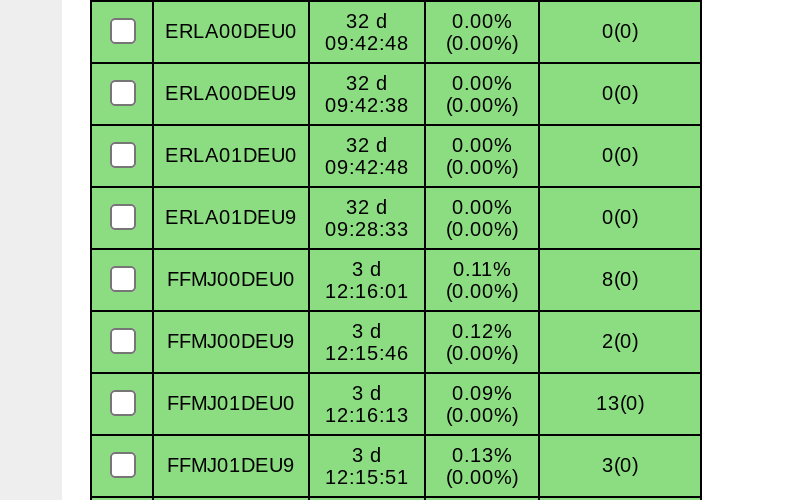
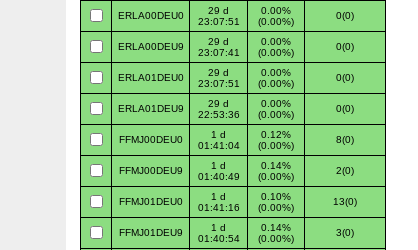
[346,10,388,32] 32 d -> [208,5,229,16] 29 d
[325,32,518,54] 09:42:48 (0.00%) -> [197,16,294,27] 23:07:51 (0.00%)
[346,72,388,94] 32 d -> [208,36,229,47] 29 d
[325,94,518,116] 09:42:38 (0.00%) -> [197,47,294,58] 23:07:41 (0.00%)
[346,134,388,156] 32 d -> [208,67,229,78] 29 d
[325,156,518,178] 09:42:48 (0.00%) -> [197,78,294,89] 23:07:51 (0.00%)
[346,196,388,218] 32 d -> [208,98,229,109] 29 d
[325,218,518,240] 09:28:33 (0.00%) -> [197,109,294,120] 22:53:36 (0.00%)
[352,258,382,280] 3 d -> [211,129,226,140] 1 d
[453,258,511,280] 0.11% -> [261,129,291,140] 0.12%
[325,280,518,302] 12:16:01 (0.00%) -> [197,140,294,151] 01:41:04 (0.00%)
[352,320,382,342] 3 d -> [211,160,226,171] 1 d
[452,320,512,342] 0.12% -> [261,160,291,171] 0.14%
[325,342,518,364] 12:15:46 (0.00%) -> [197,171,294,182] 01:40:49 (0.00%)
[352,382,382,404] 3 d -> [211,191,226,202] 1 d
[452,382,512,404] 0.09% -> [261,191,291,202] 0.10%
[325,404,518,426] 12:16:13 (0.00%) -> [197,202,294,213] 01:41:16 (0.00%)
[352,444,382,466] 3 d -> [211,222,226,233] 1 d
[452,444,512,466] 0.13% -> [261,222,291,233] 0.14%
[325,466,518,488] 12:15:51 (0.00%) -> [197,233,294,244] 01:40:54 (0.00%)

